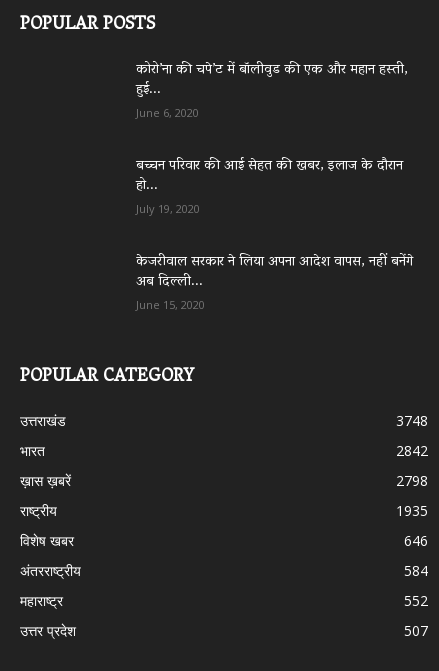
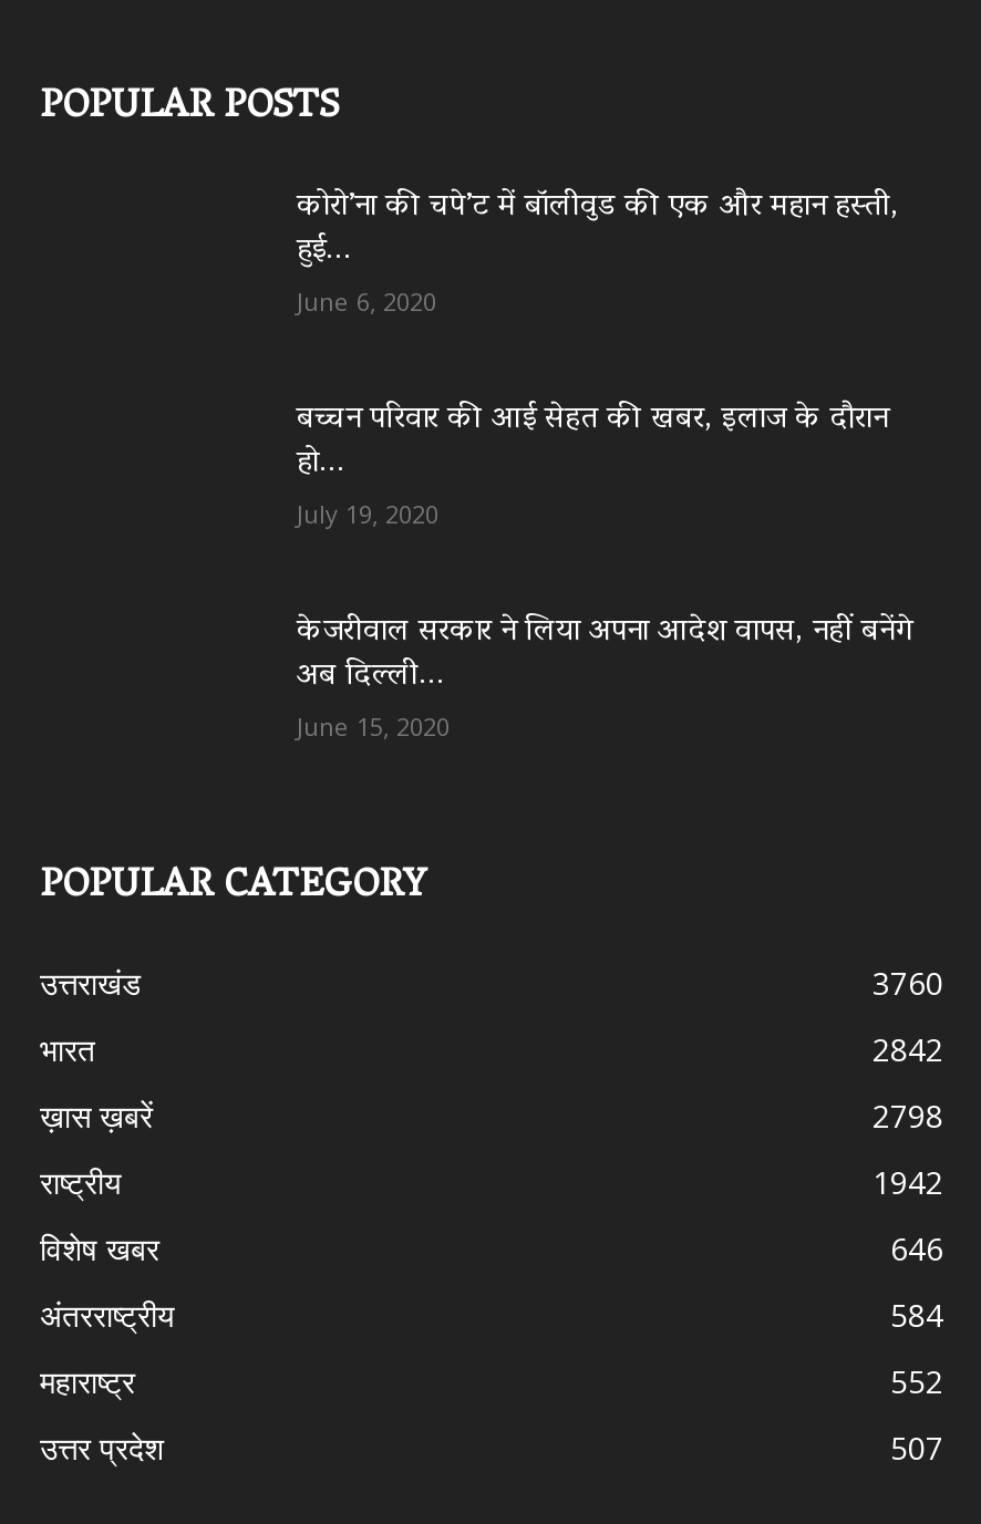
[396,411,428,430] 3748 -> [872,962,943,1004] 3760
[396,501,428,520] 1935 -> [872,1161,943,1203] 1942

